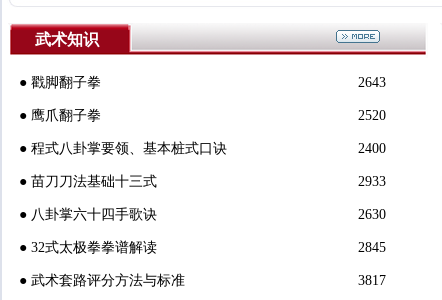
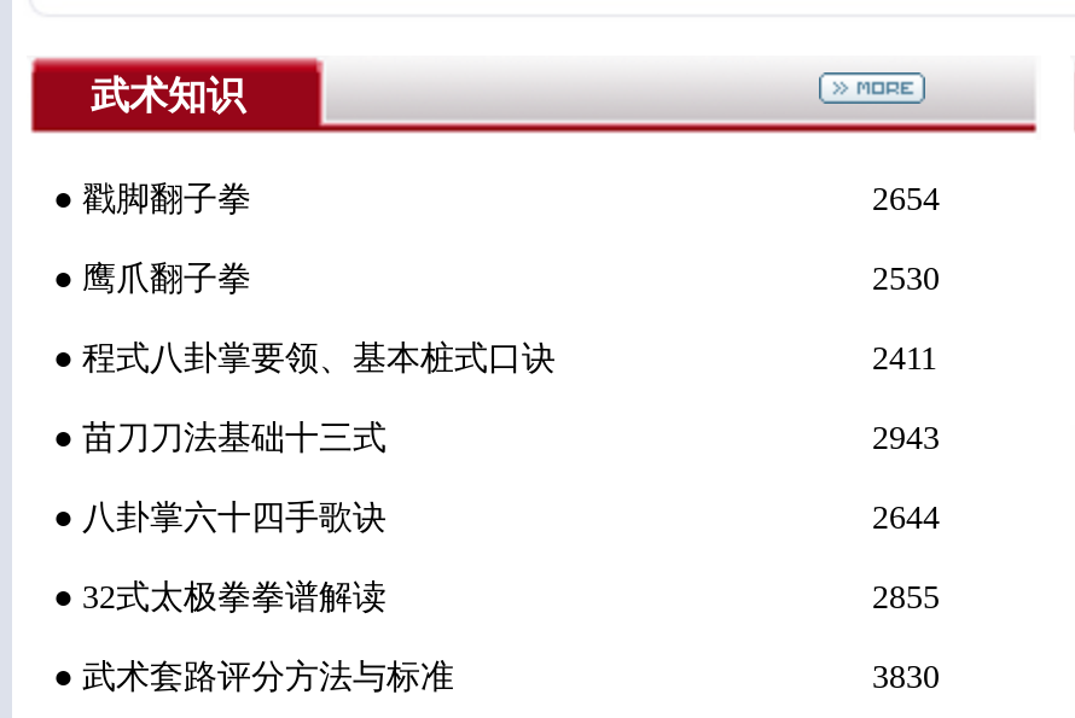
[358,75,386,90] 2643 -> [872,181,940,217] 2654
[358,108,386,123] 2520 -> [872,261,940,297] 2530
[358,141,386,156] 2400 -> [872,340,937,376] 2411
[358,174,386,189] 2933 -> [872,420,940,456] 2943
[358,207,386,222] 2630 -> [872,500,940,536] 2644
[358,240,386,255] 2845 -> [872,579,940,615] 2855
[358,273,386,288] 3817 -> [872,659,940,695] 3830

